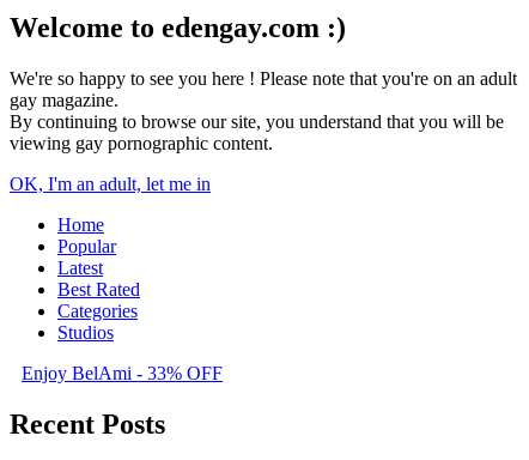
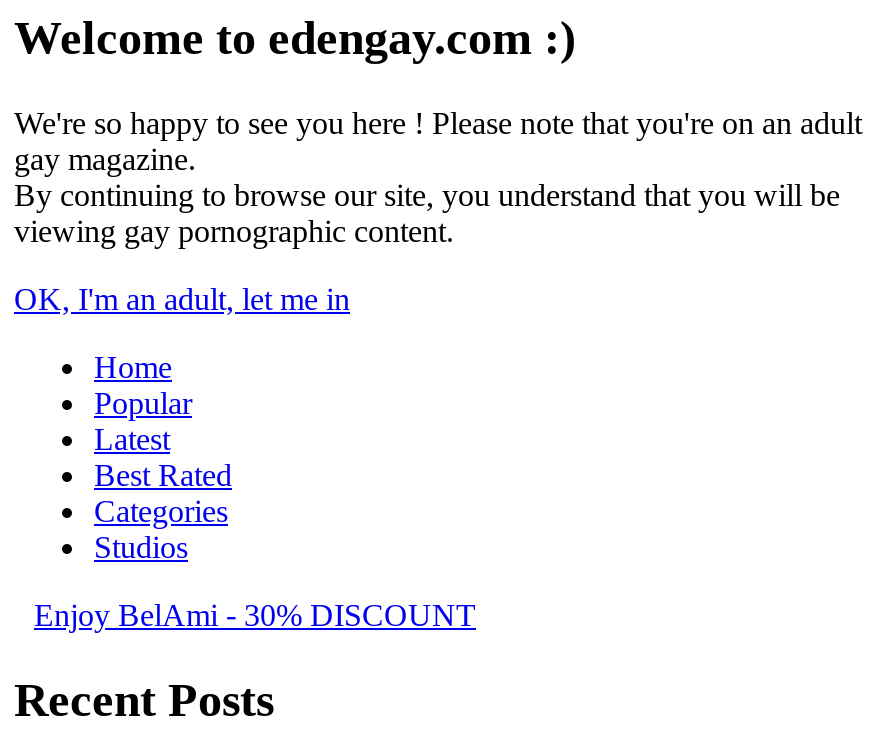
[22,363,223,383] Enjoy BelAmi - 33% OFF -> [34,598,476,632] Enjoy BelAmi - 30% DISCOUNT

